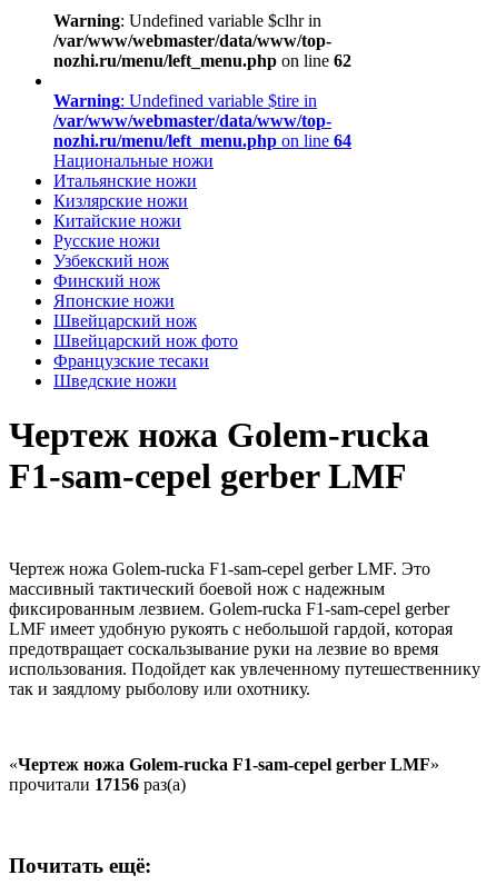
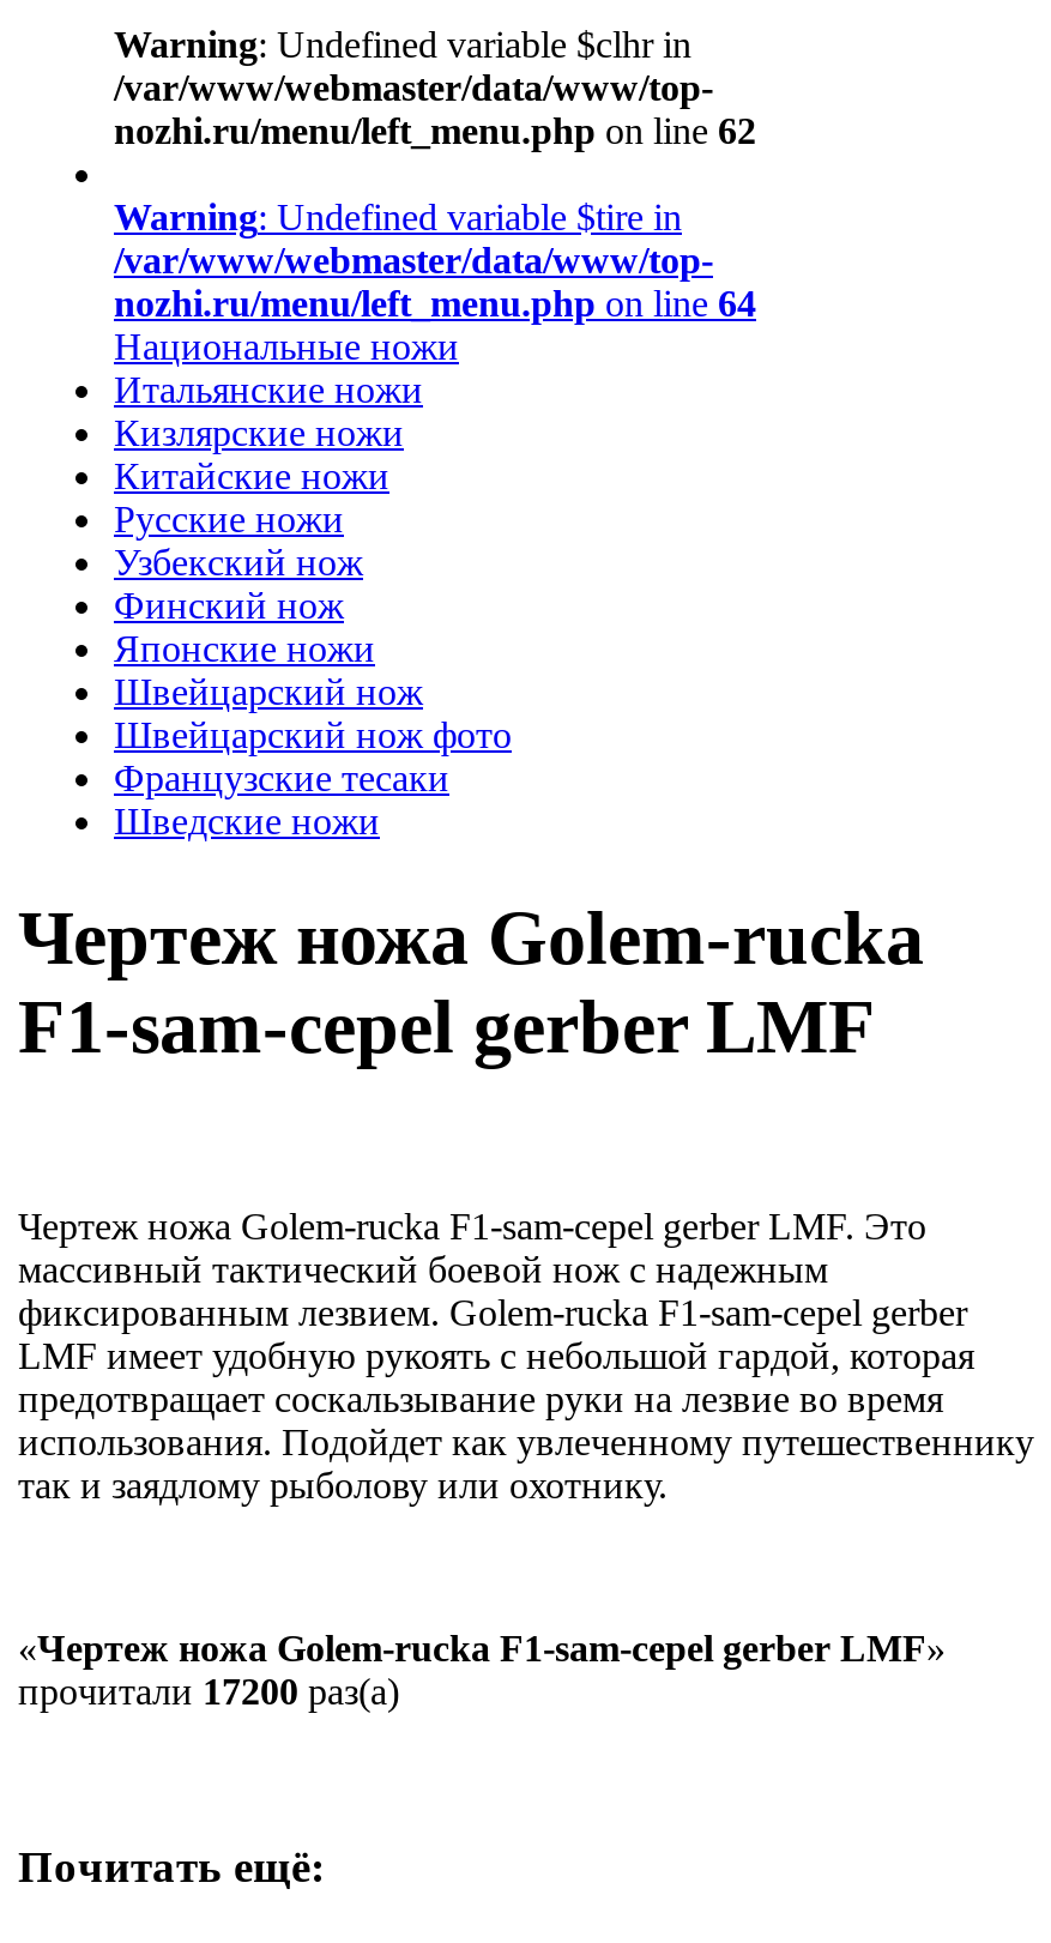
[9,775,186,794] прочитали 17156 раз(а) -> [18,1671,399,1711] прочитали 17200 раз(а)

